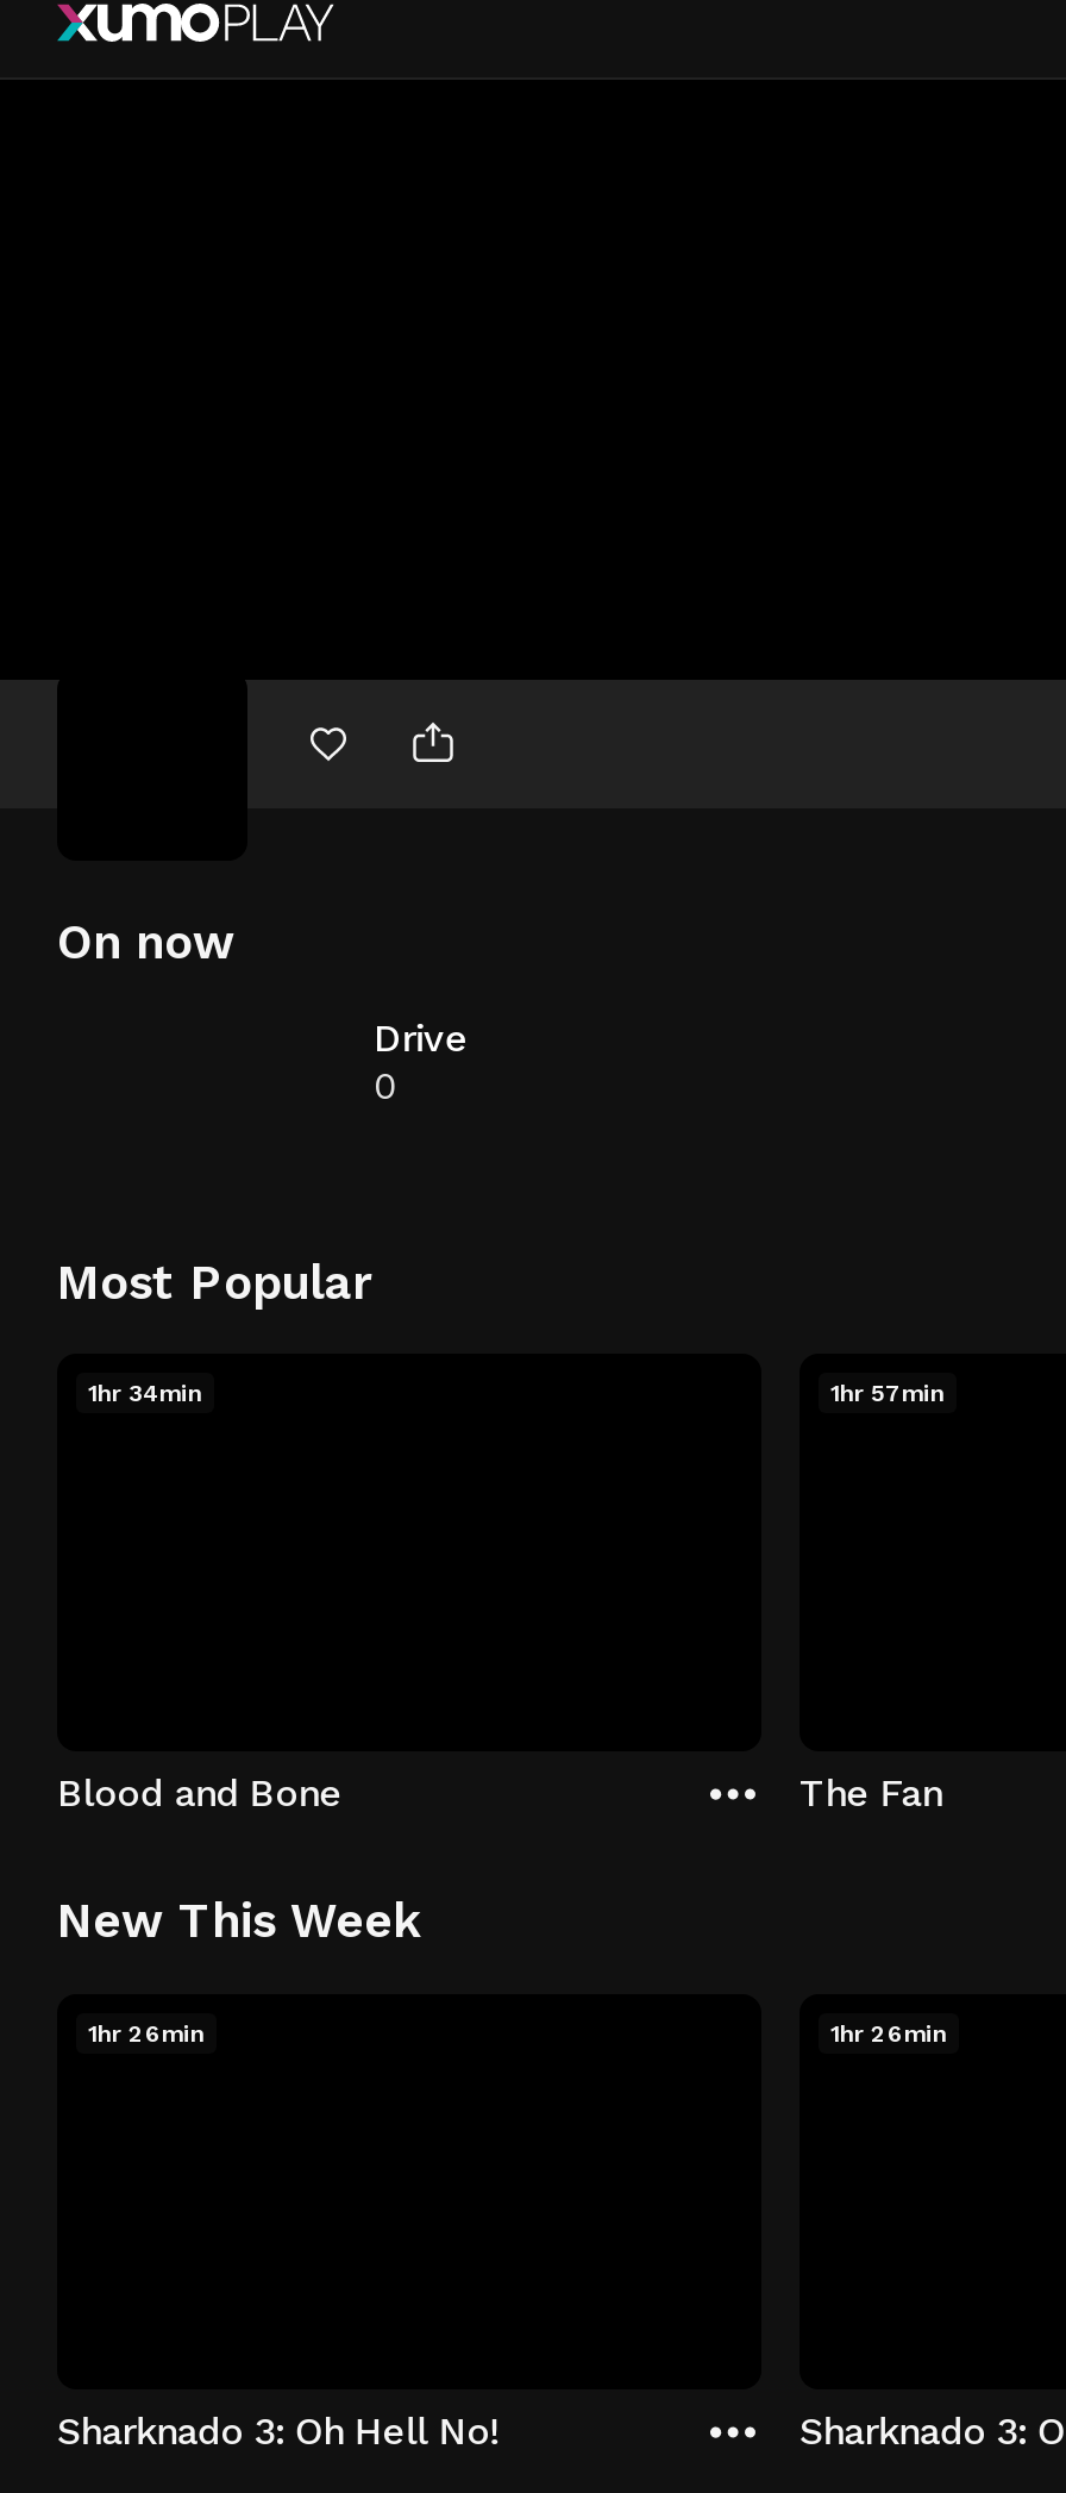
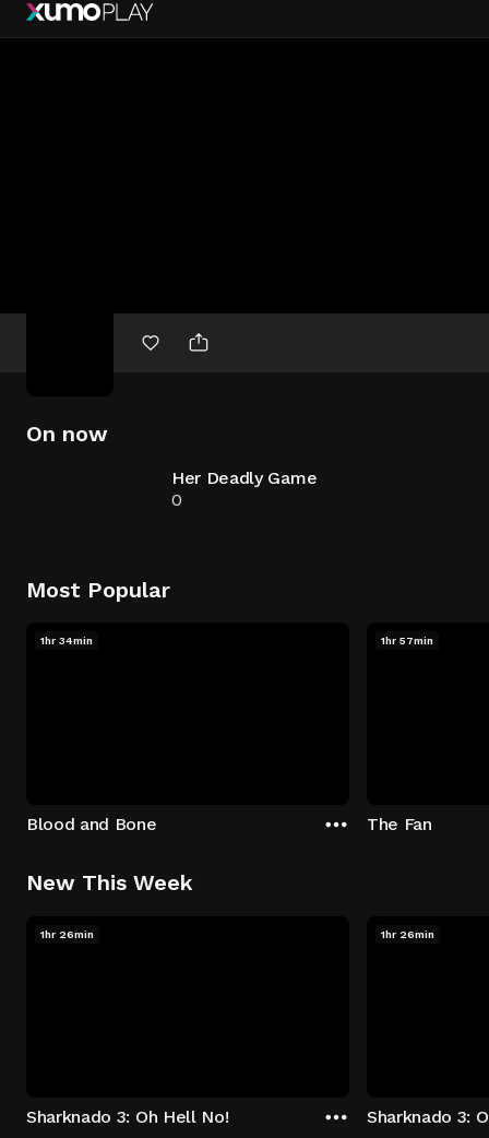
[374,1016,467,1061] Drive -> [171,467,317,488] Her Deadly Game

